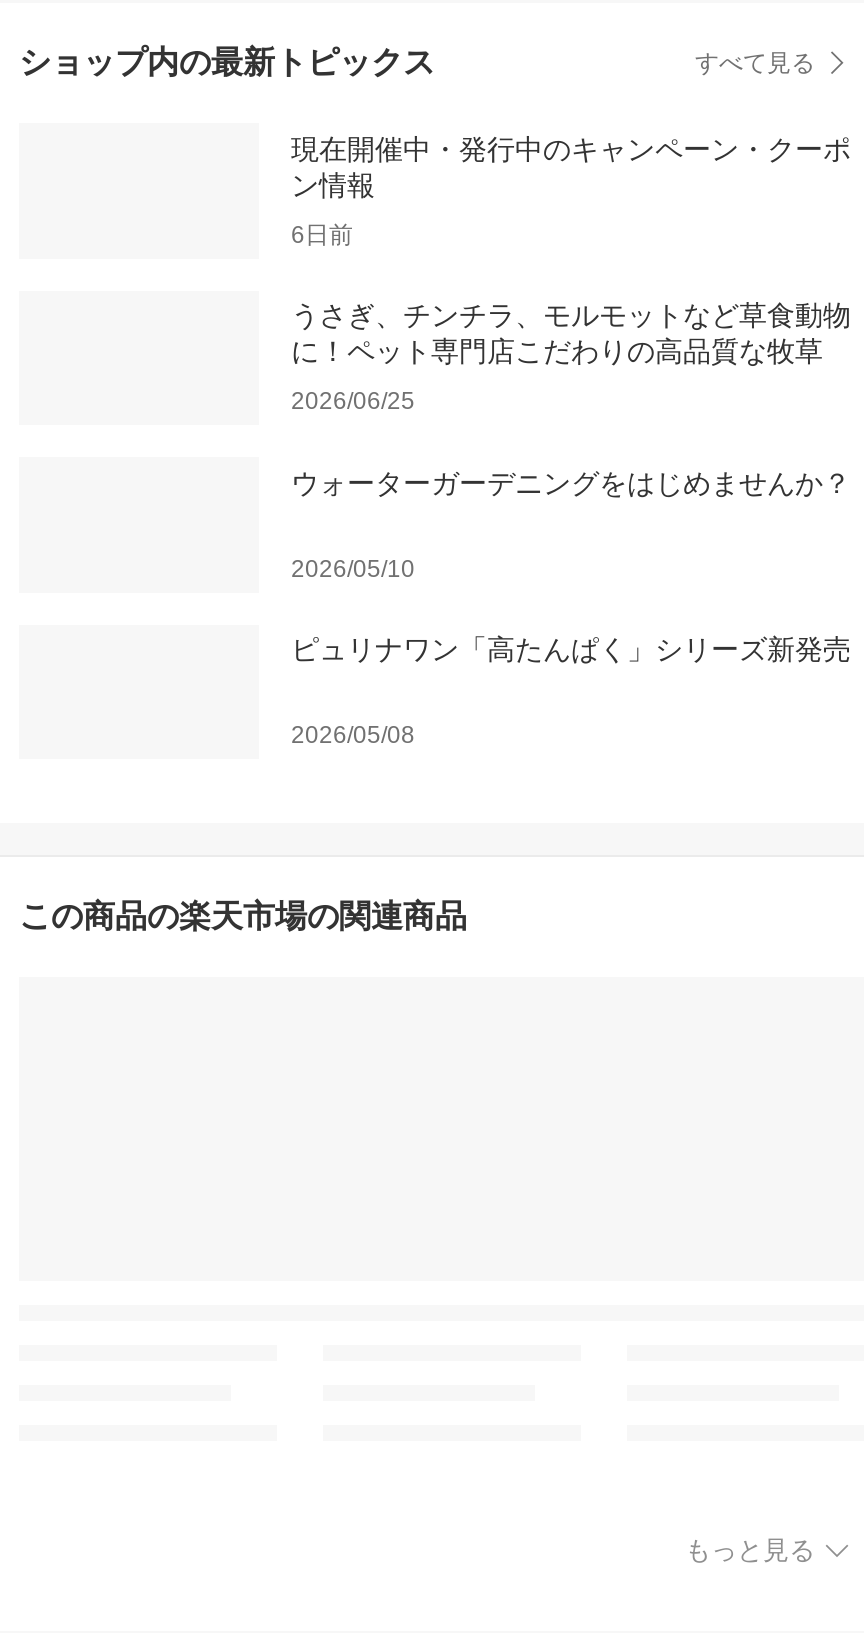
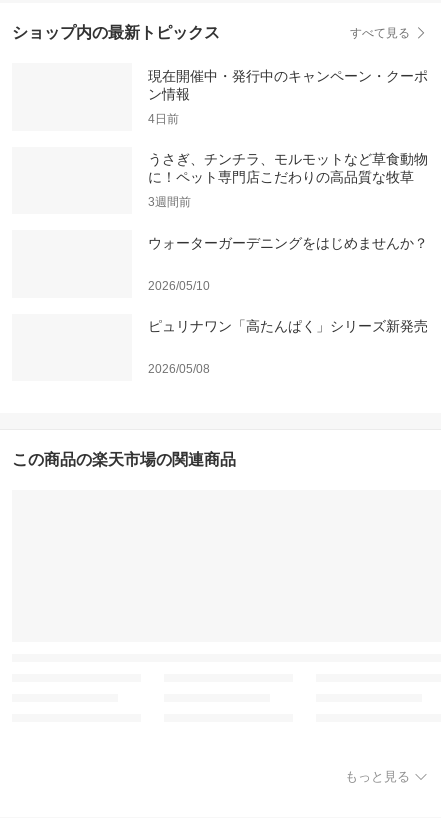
[291,221,353,249] 6日前 -> [148,112,179,126] 4日前
[291,387,415,415] 2026/06/25 -> [148,195,191,209] 3週間前

